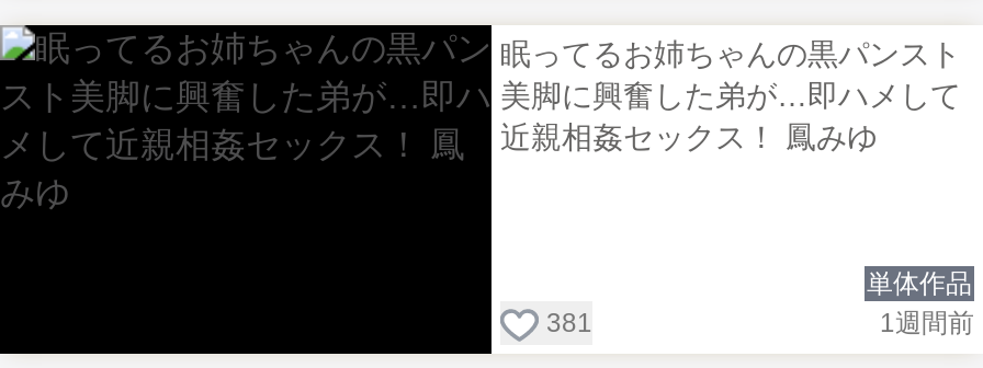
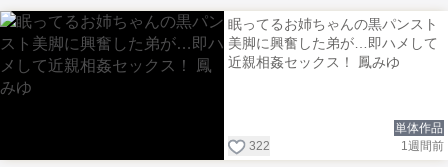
[546,307,592,338] 381 -> [249,139,270,153] 322

